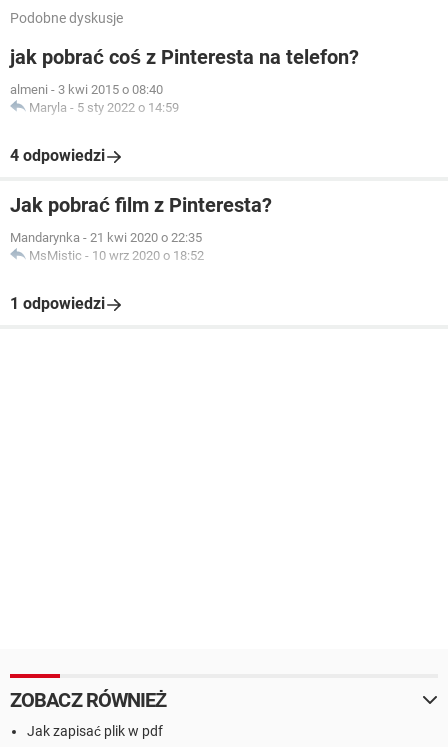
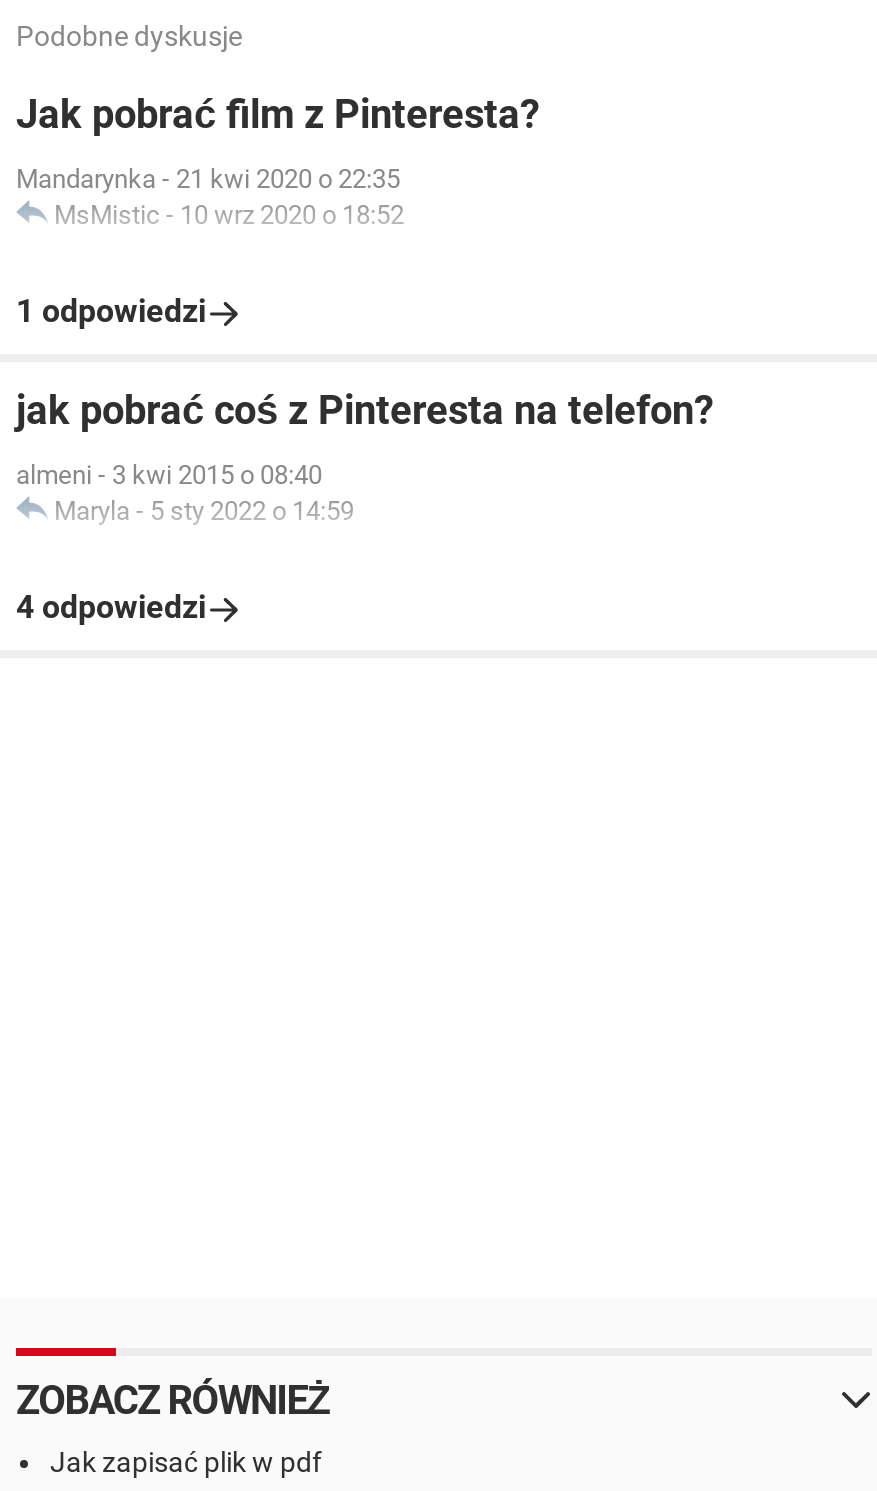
moved [10,45,359,165] -> [16,387,714,627]: jak pobrać coś z Pinteresta na telefon? | almeni - 3 kwi 2015 o 08:40 | Maryla - 5 sty 2022 o 14:59 | 4 odpowiedzi
moved [10,193,272,313] -> [16,91,540,331]: Jak pobrać film z Pinteresta? | Mandarynka - 21 kwi 2020 o 22:35 | MsMistic - 10 wrz 2020 o 18:52 | 1 odpowiedzi

